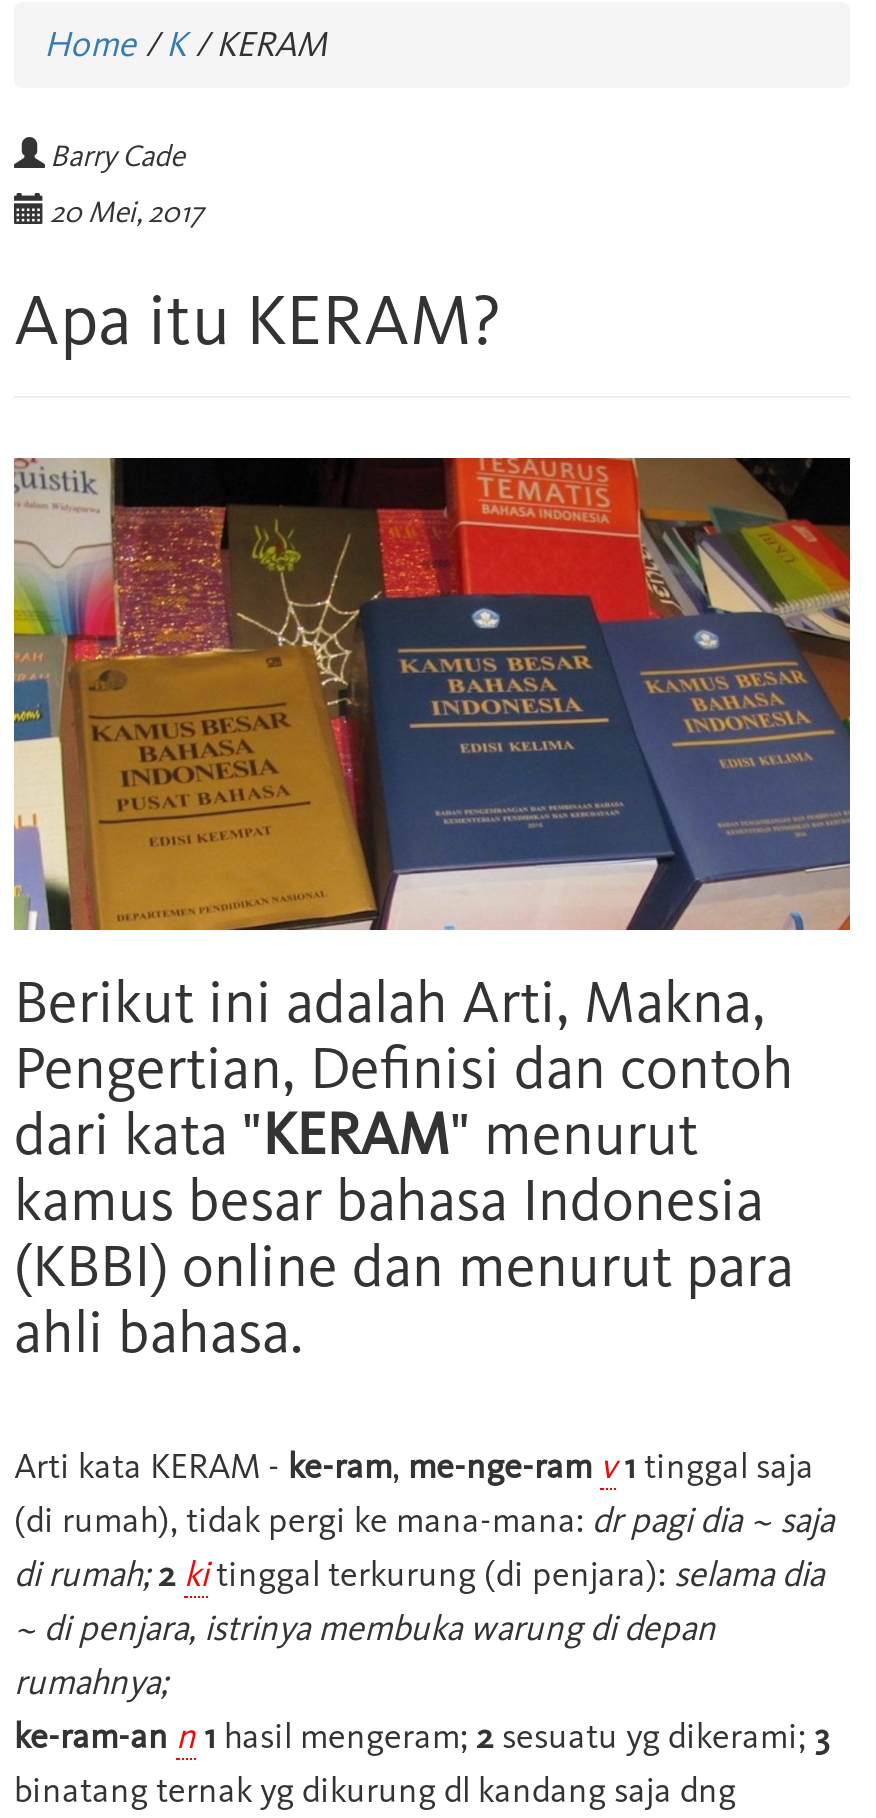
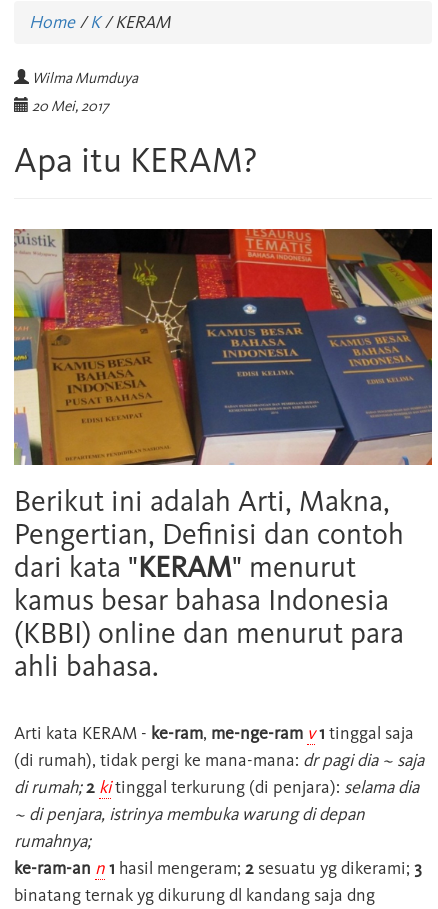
[50,138,184,174] Barry Cade -> [32,69,138,87] Wilma Mumduya

